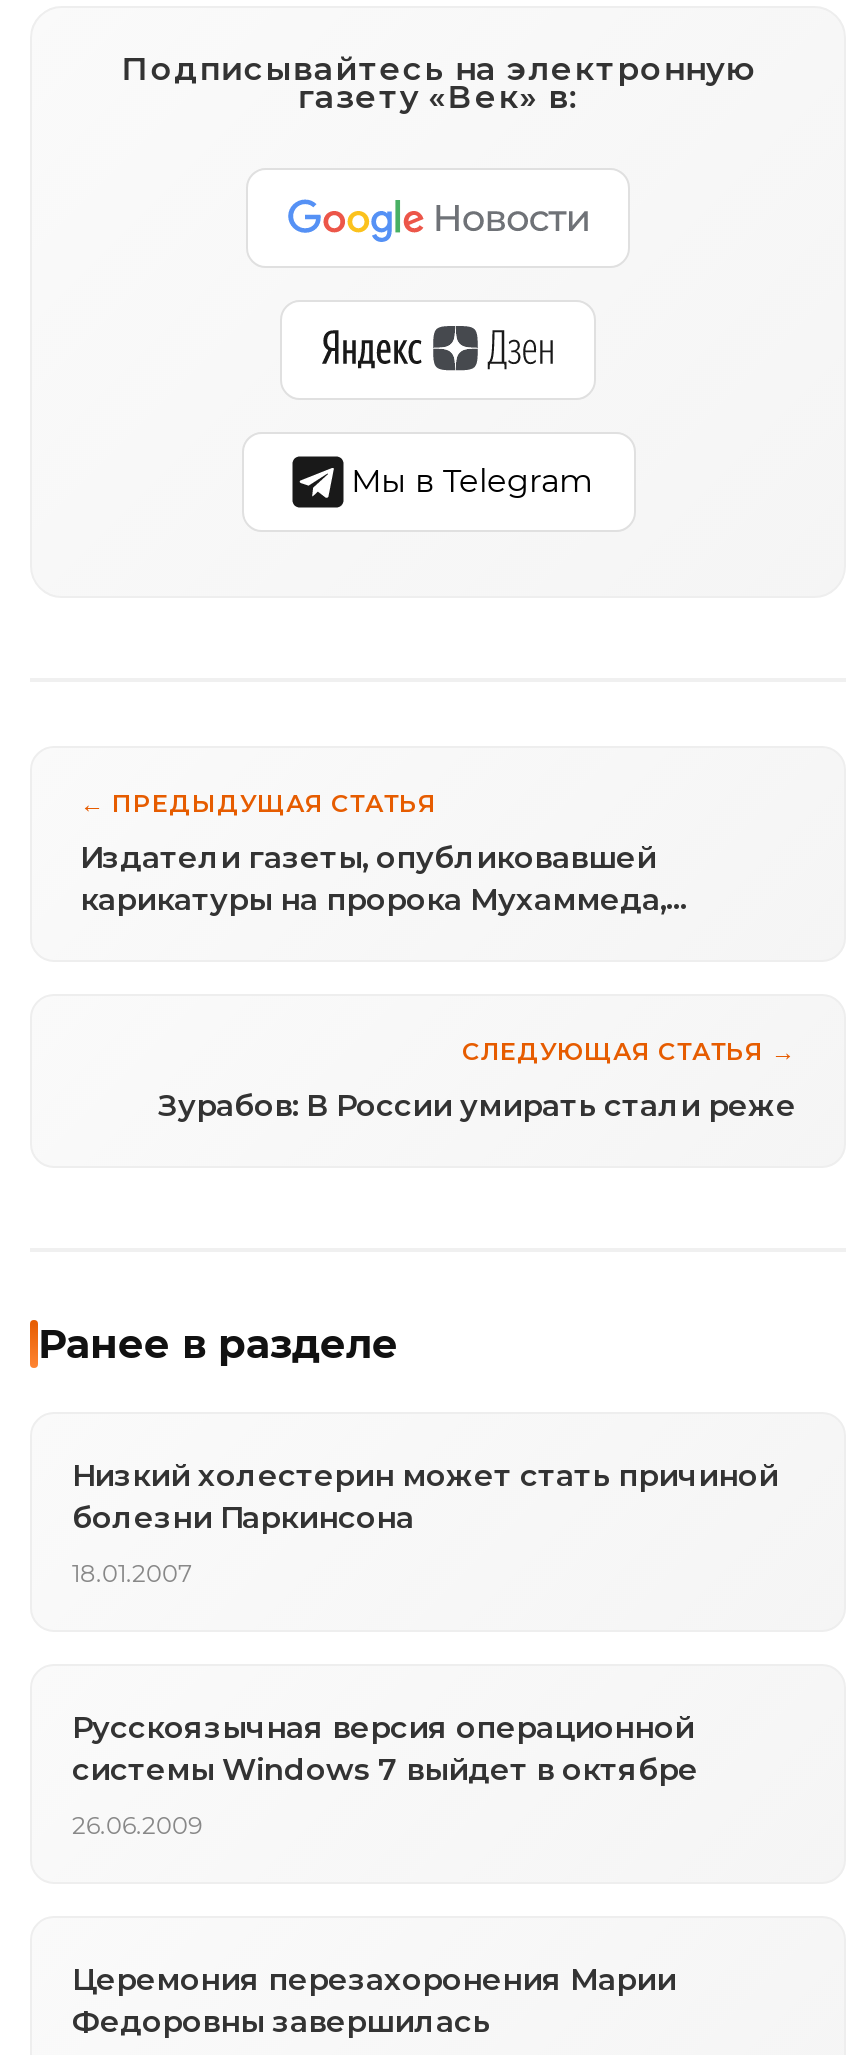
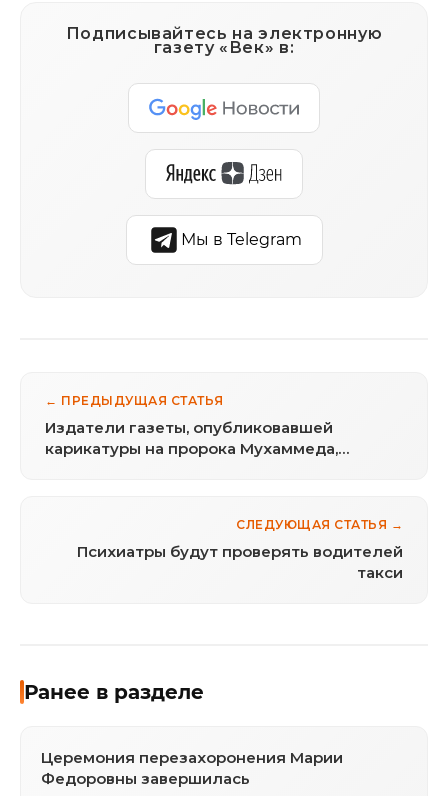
[158,1085,796,1123] Зурабов: В России умирать стали реже -> [77,542,403,582] Психиатры будут проверять водителей | такси
moved [38,1319,398,1367] -> [24,680,204,704]: Ранее в разделе
[72,1455,778,1587] Низкий холестерин может стать причиной | болезни Паркинсона | 18.01.2007 -> none
[72,1707,698,1839] Русскоязычная версия операционной | системы Windows 7 выйдет в октябре | 26.06.2009 -> none

